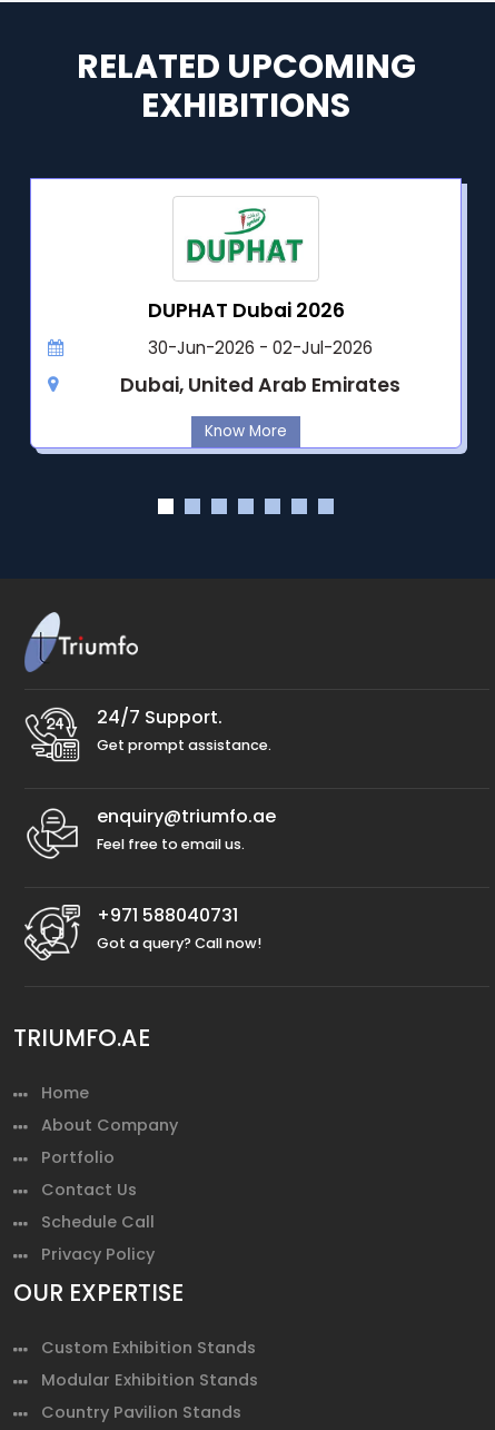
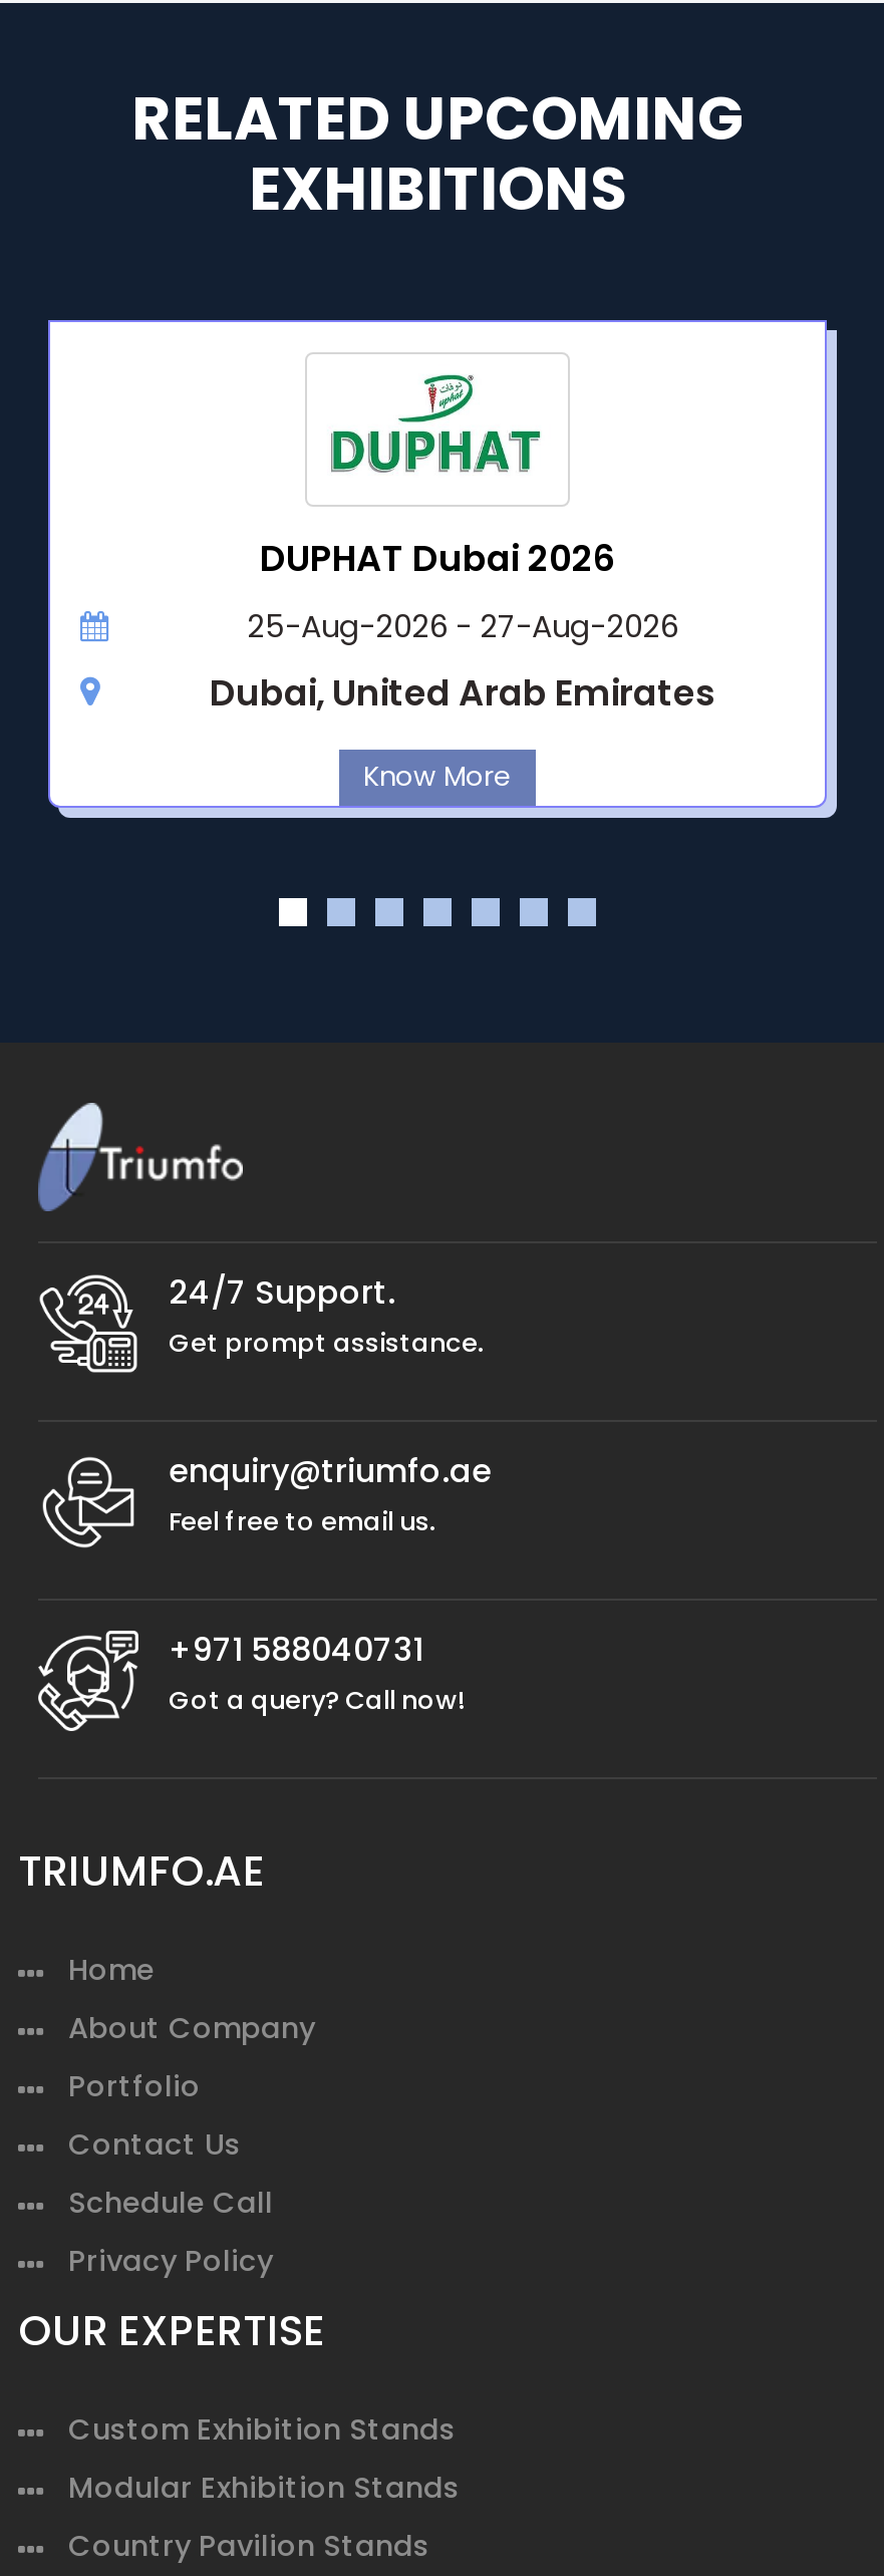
[147,336,372,360] 30-Jun-2026 - 02-Jul-2026 -> [247,606,678,648] 25-Aug-2026 - 27-Aug-2026

